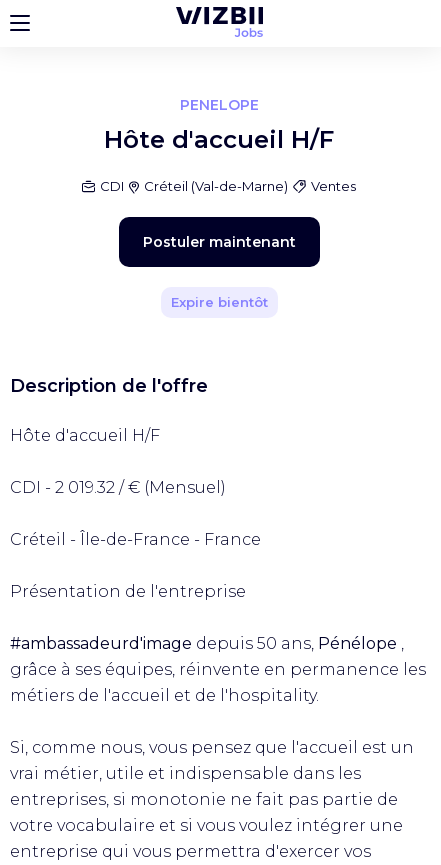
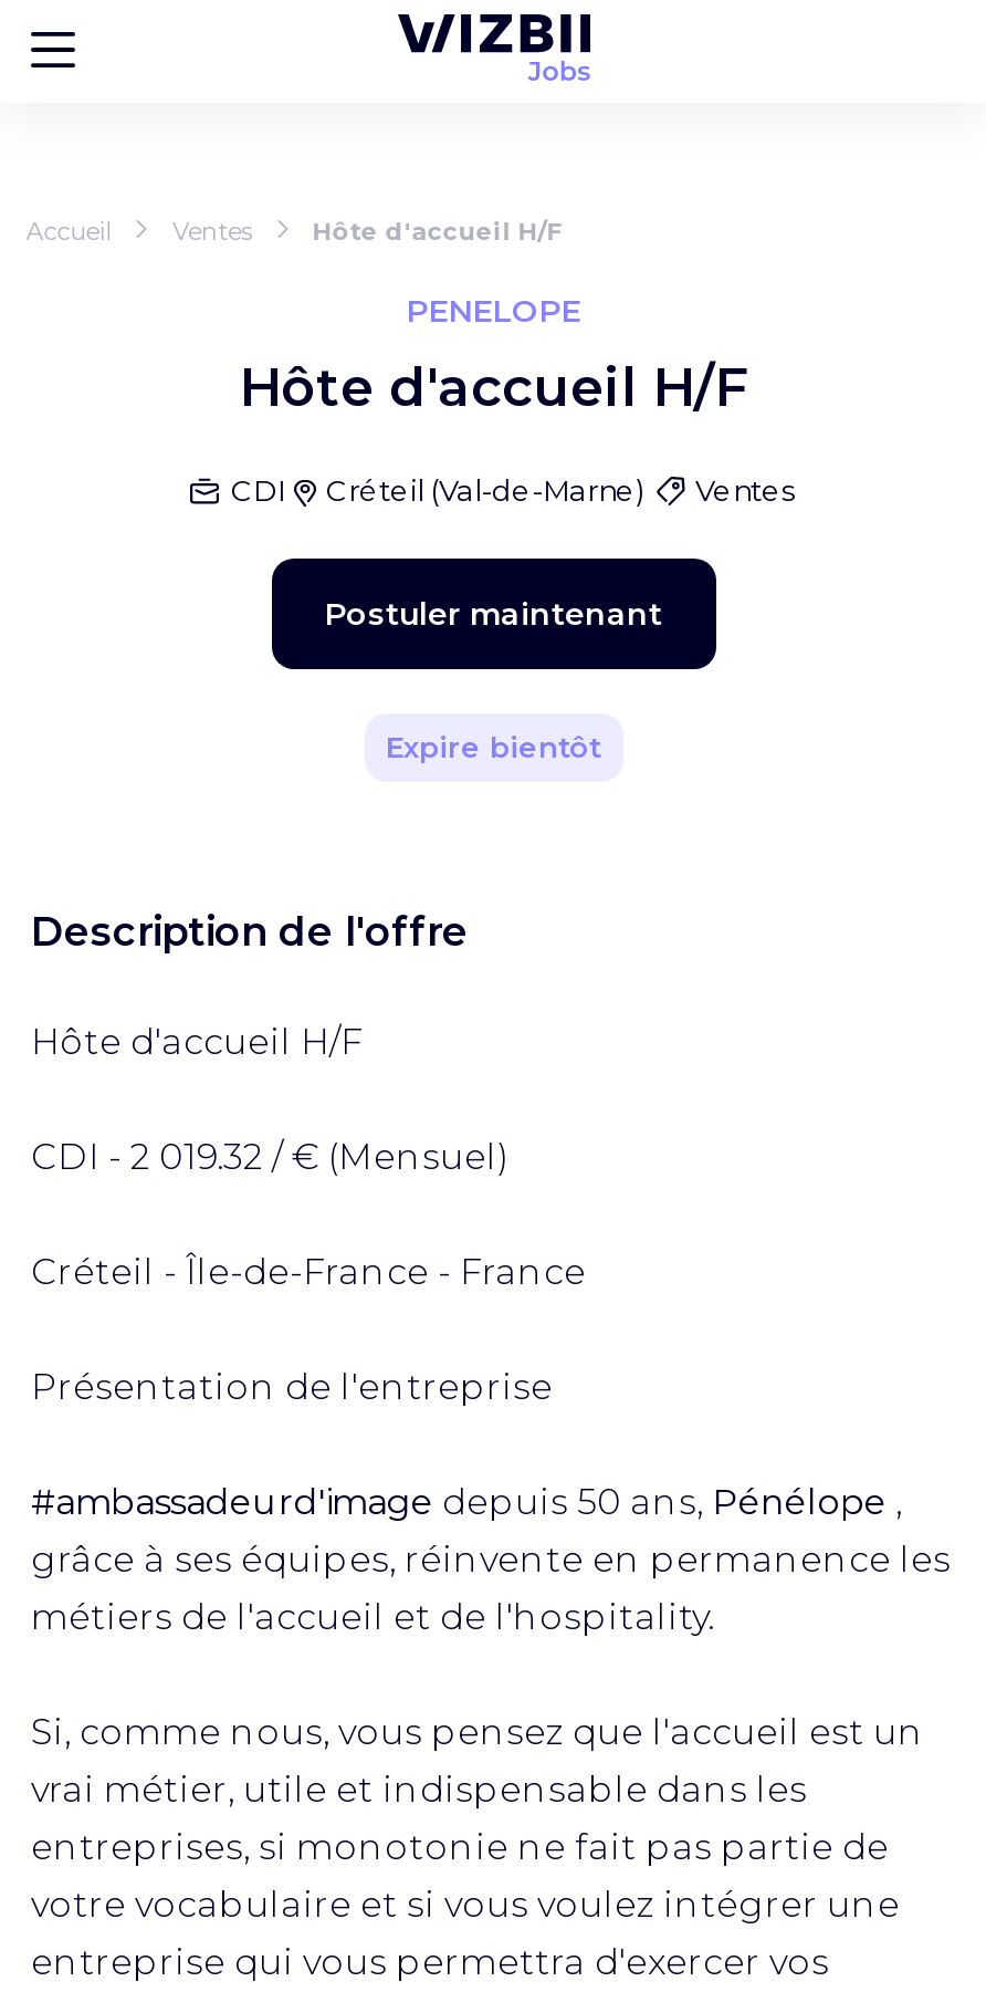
none -> [26,216,562,247] Accueil | Ventes | Hôte d'accueil H/F

